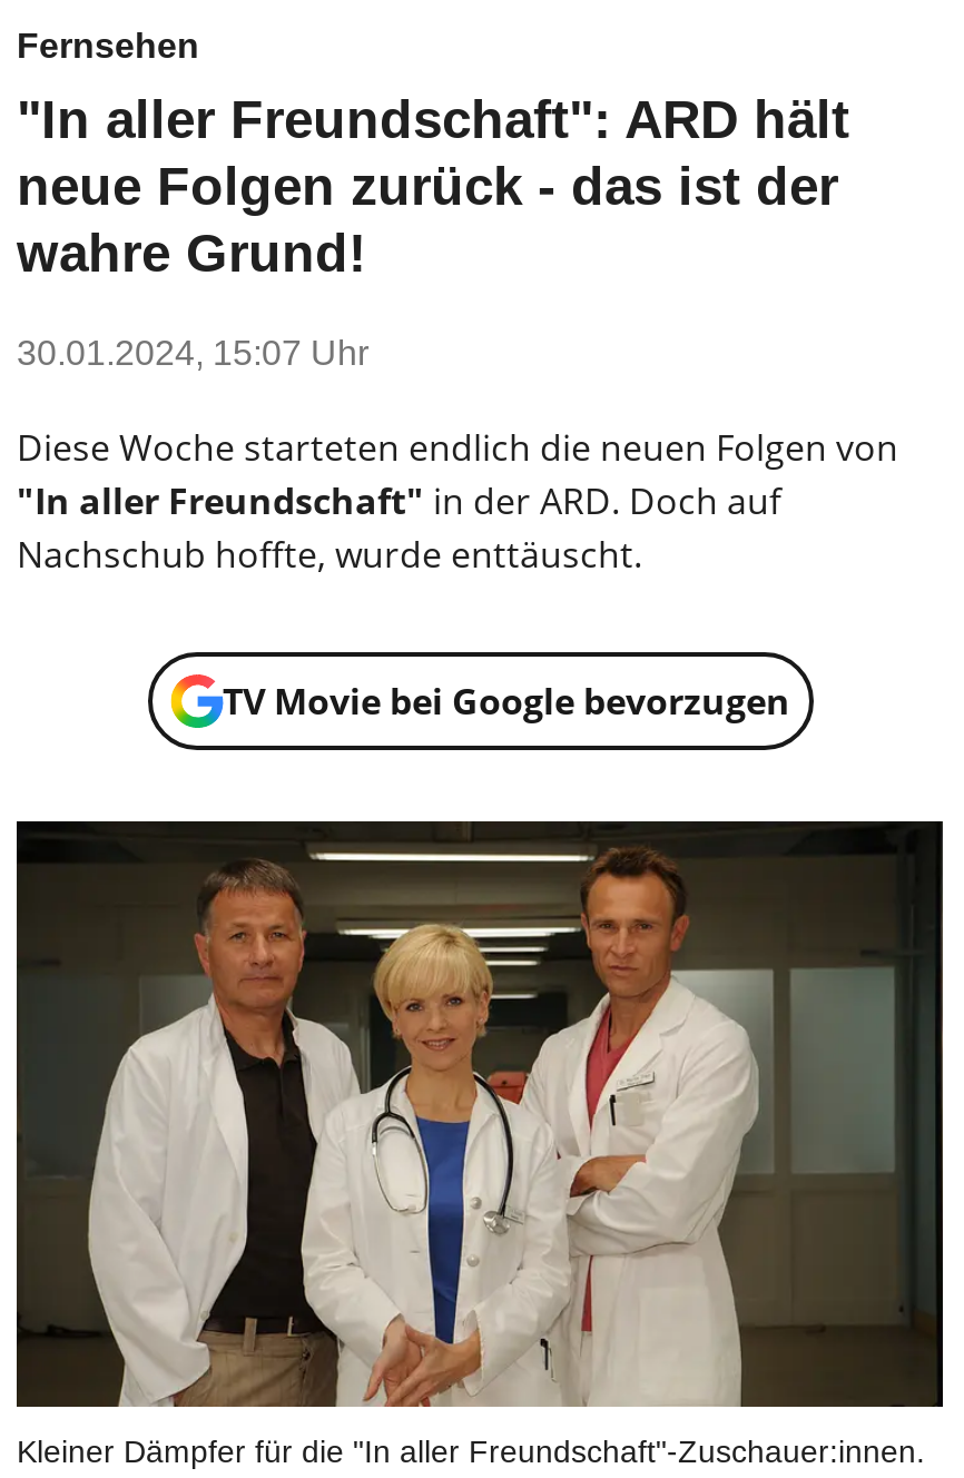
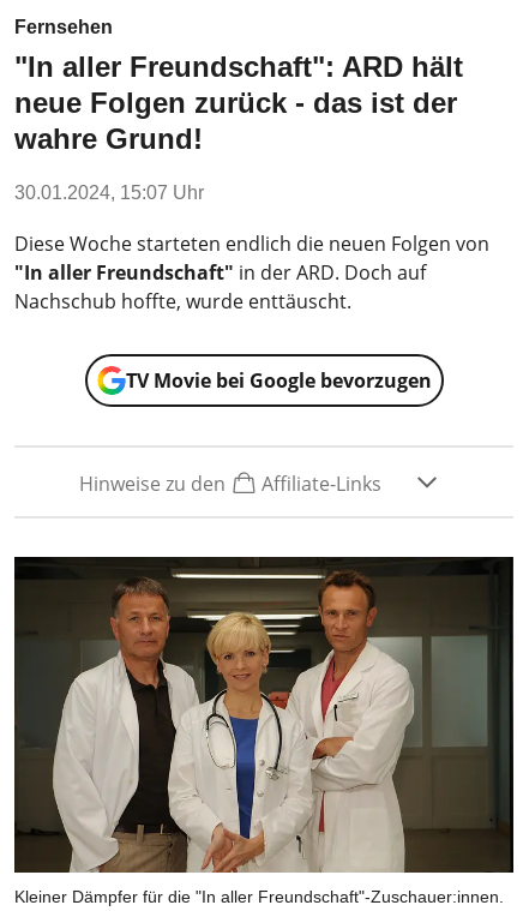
none -> [79,471,381,497] Hinweise zu den | Affiliate-Links

